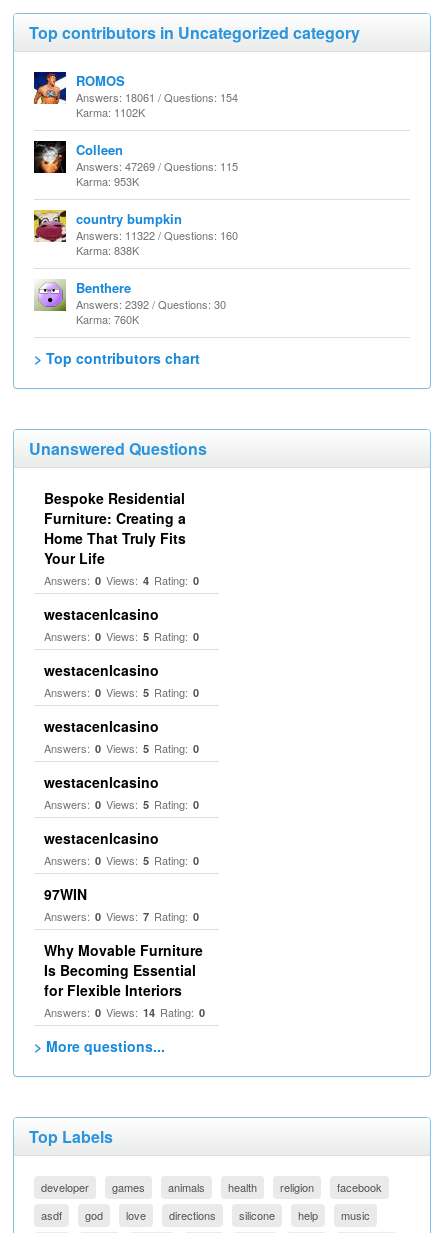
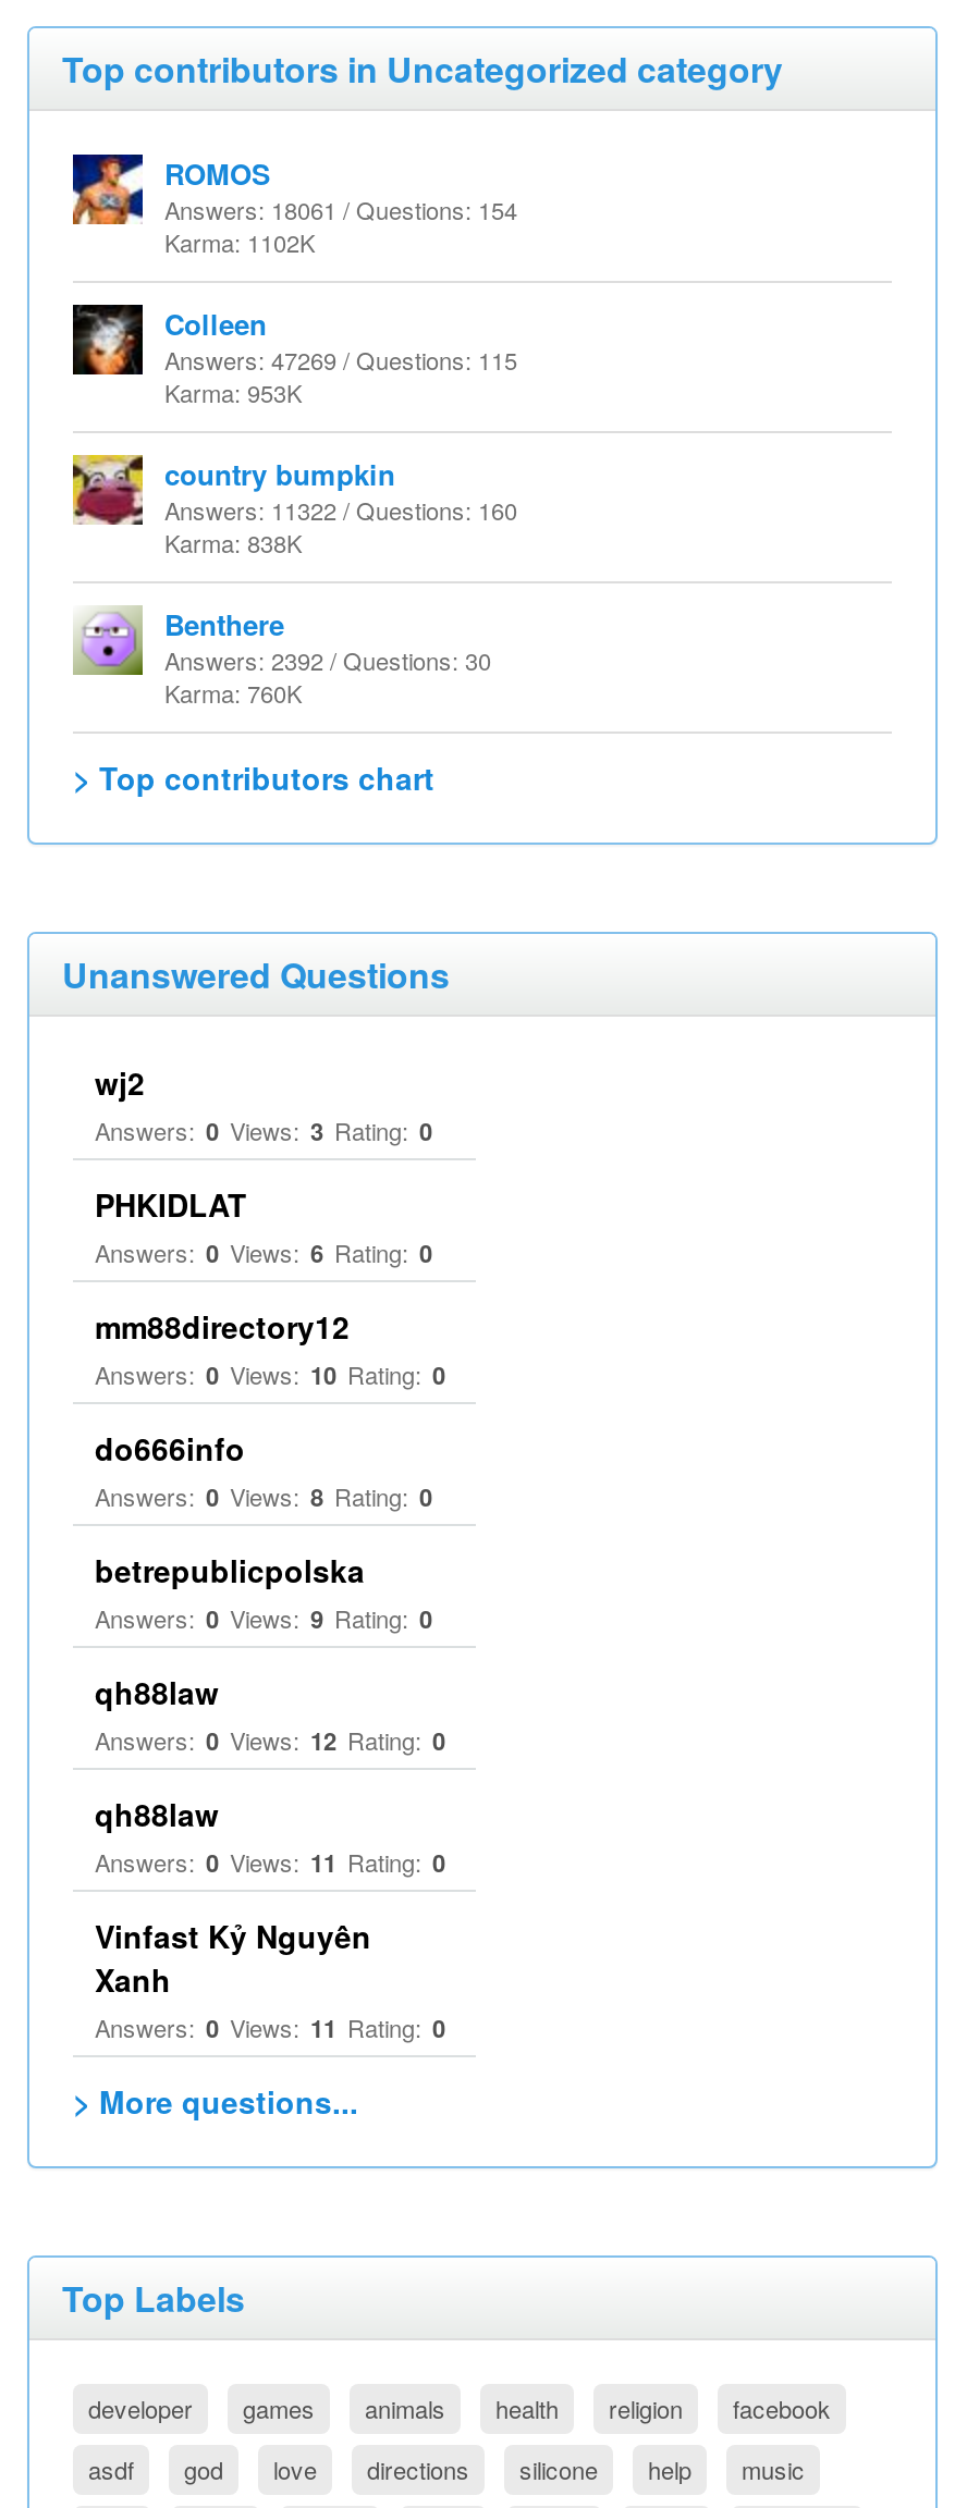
[44,488,199,588] Bespoke Residential | Furniture: Creating a | Home That Truly Fits | Your Life | Answers: 0 Views: 4 Rating: 0 -> [95,1060,432,1147] wj2 | Answers: 0 Views: 3 Rating: 0
[44,604,199,644] westacenlcasino | Answers: 0 Views: 5 Rating: 0 -> [95,1182,432,1269] PHKIDLAT | Answers: 0 Views: 6 Rating: 0
[44,660,199,700] westacenlcasino | Answers: 0 Views: 5 Rating: 0 -> [95,1304,445,1391] mm88directory12 | Answers: 0 Views: 10 Rating: 0
[44,716,199,756] westacenlcasino | Answers: 0 Views: 5 Rating: 0 -> [95,1426,432,1513] do666info | Answers: 0 Views: 8 Rating: 0
[44,772,199,812] westacenlcasino | Answers: 0 Views: 5 Rating: 0 -> [95,1548,432,1635] betrepublicpolska | Answers: 0 Views: 9 Rating: 0
[44,828,199,868] westacenlcasino | Answers: 0 Views: 5 Rating: 0 -> [95,1670,445,1757] qh88law | Answers: 0 Views: 12 Rating: 0
[44,884,199,924] 97WIN | Answers: 0 Views: 7 Rating: 0 -> [95,1792,445,1879] qh88law | Answers: 0 Views: 11 Rating: 0
[44,940,205,1020] Why Movable Furniture | Is Becoming Essential | for Flexible Interiors | Answers: 0 Views: 14 Rating: 0 -> [95,1914,445,2044] Vinfast Kỷ Nguyên | Xanh | Answers: 0 Views: 11 Rating: 0

